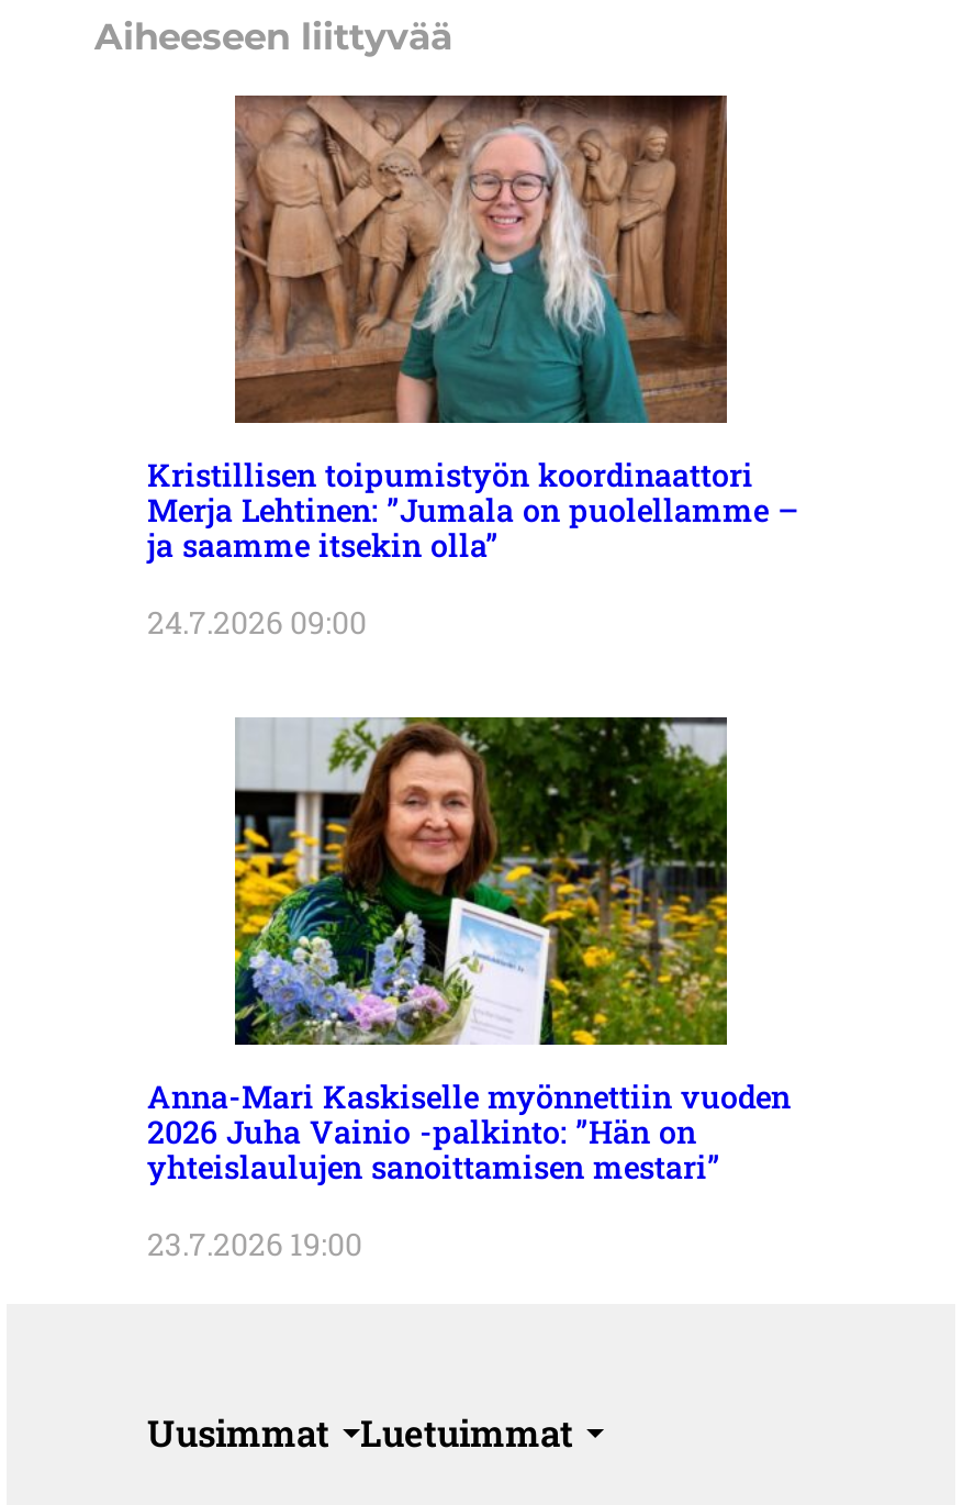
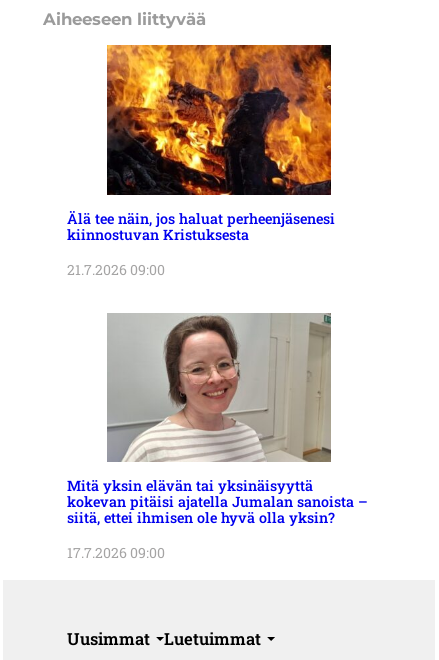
[147,93,799,565] [image] | Kristillisen toipumistyön koordinaattori | Merja Lehtinen: ”Jumala on puolellamme – | ja saamme itsekin olla” -> [67,44,335,243] [image] | Älä tee näin, jos haluat perheenjäsenesi | kiinnostuvan Kristuksesta
[147,600,367,642] 24.7.2026 09:00 -> [67,259,165,278] 21.7.2026 09:00
[147,715,791,1187] [image] | Anna-Mari Kaskiselle myönnettiin vuoden | 2026 Juha Vainio -palkinto: ”Hän on | yhteislaulujen sanoittamisen mestari” -> [67,313,368,527] [image] | Mitä yksin elävän tai yksinäisyyttä | kokevan pitäisi ajatella Jumalan sanoista – | siitä, ettei ihmisen ole hyvä olla yksin?
[147,1222,362,1264] 23.7.2026 19:00 -> [67,543,165,562] 17.7.2026 09:00

